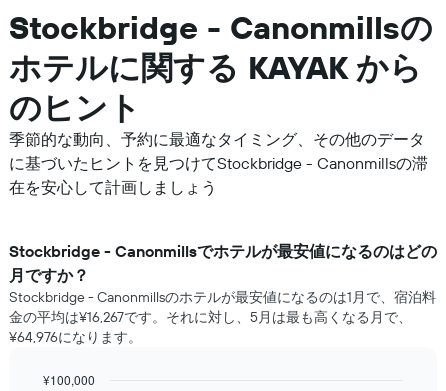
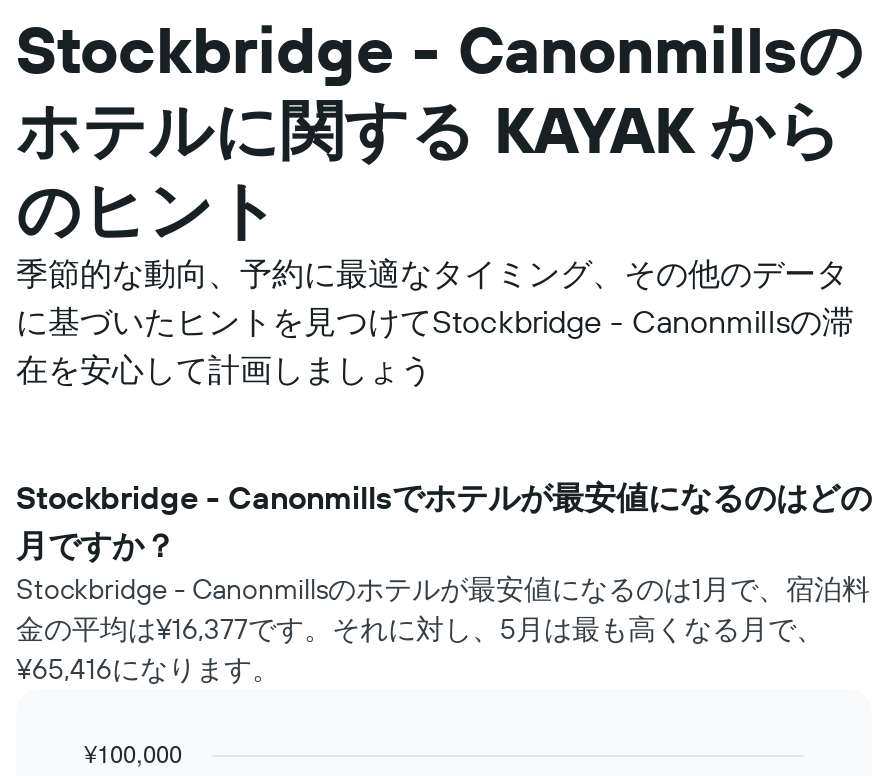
[9,308,412,326] 金の平均は¥16,267です。それに対し、5月は最も高くなる月で、 -> [16,611,824,647] 金の平均は¥16,377です。それに対し、5月は最も高くなる月で、
[9,328,142,346] ¥64,976になります。 -> [16,651,280,687] ¥65,416になります。

